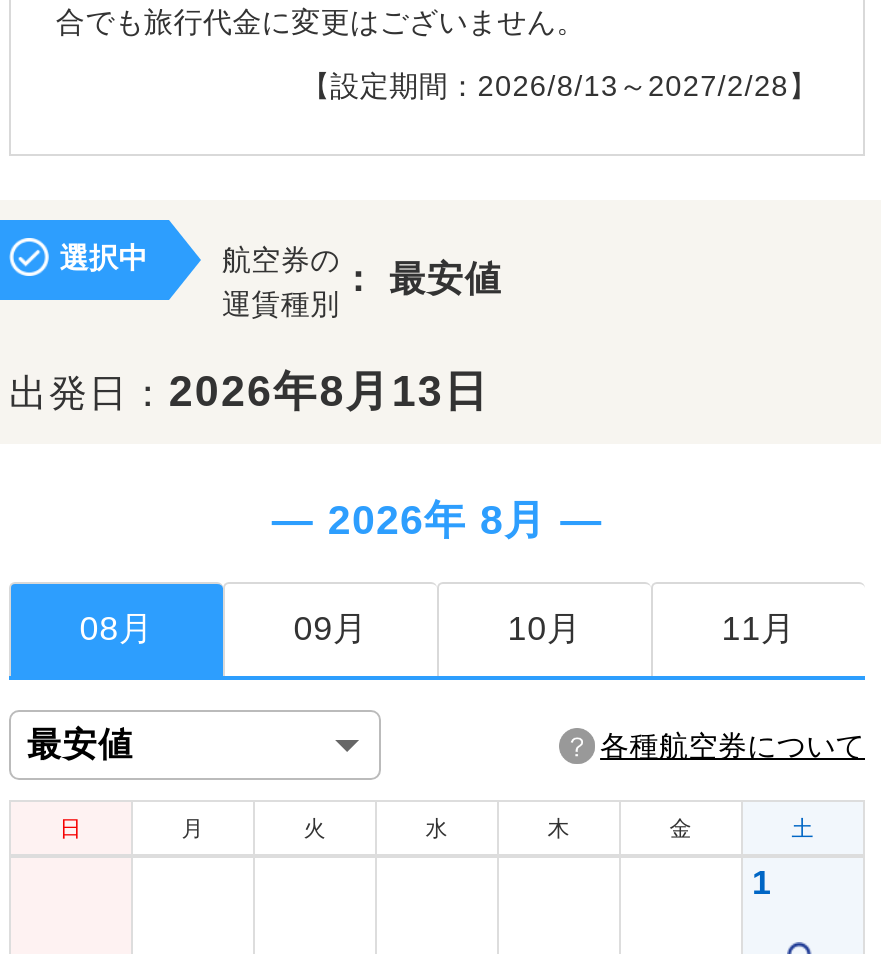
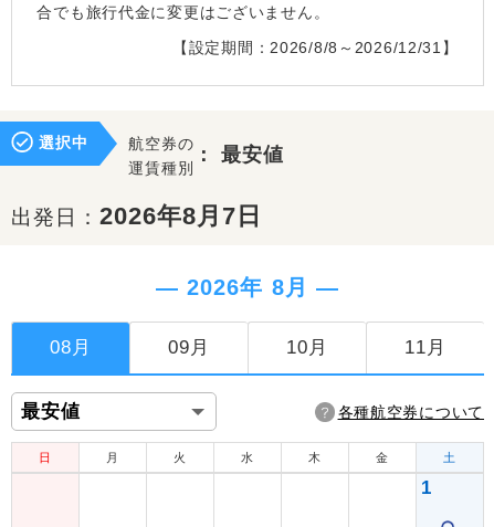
[301,71,818,103] 【設定期間：2026/8/13～2027/2/28】 -> [172,39,458,57] 【設定期間：2026/8/8～2026/12/31】
[9,368,490,416] 出発日：2026年8月13日 -> [11,203,262,230] 出発日：2026年8月7日

